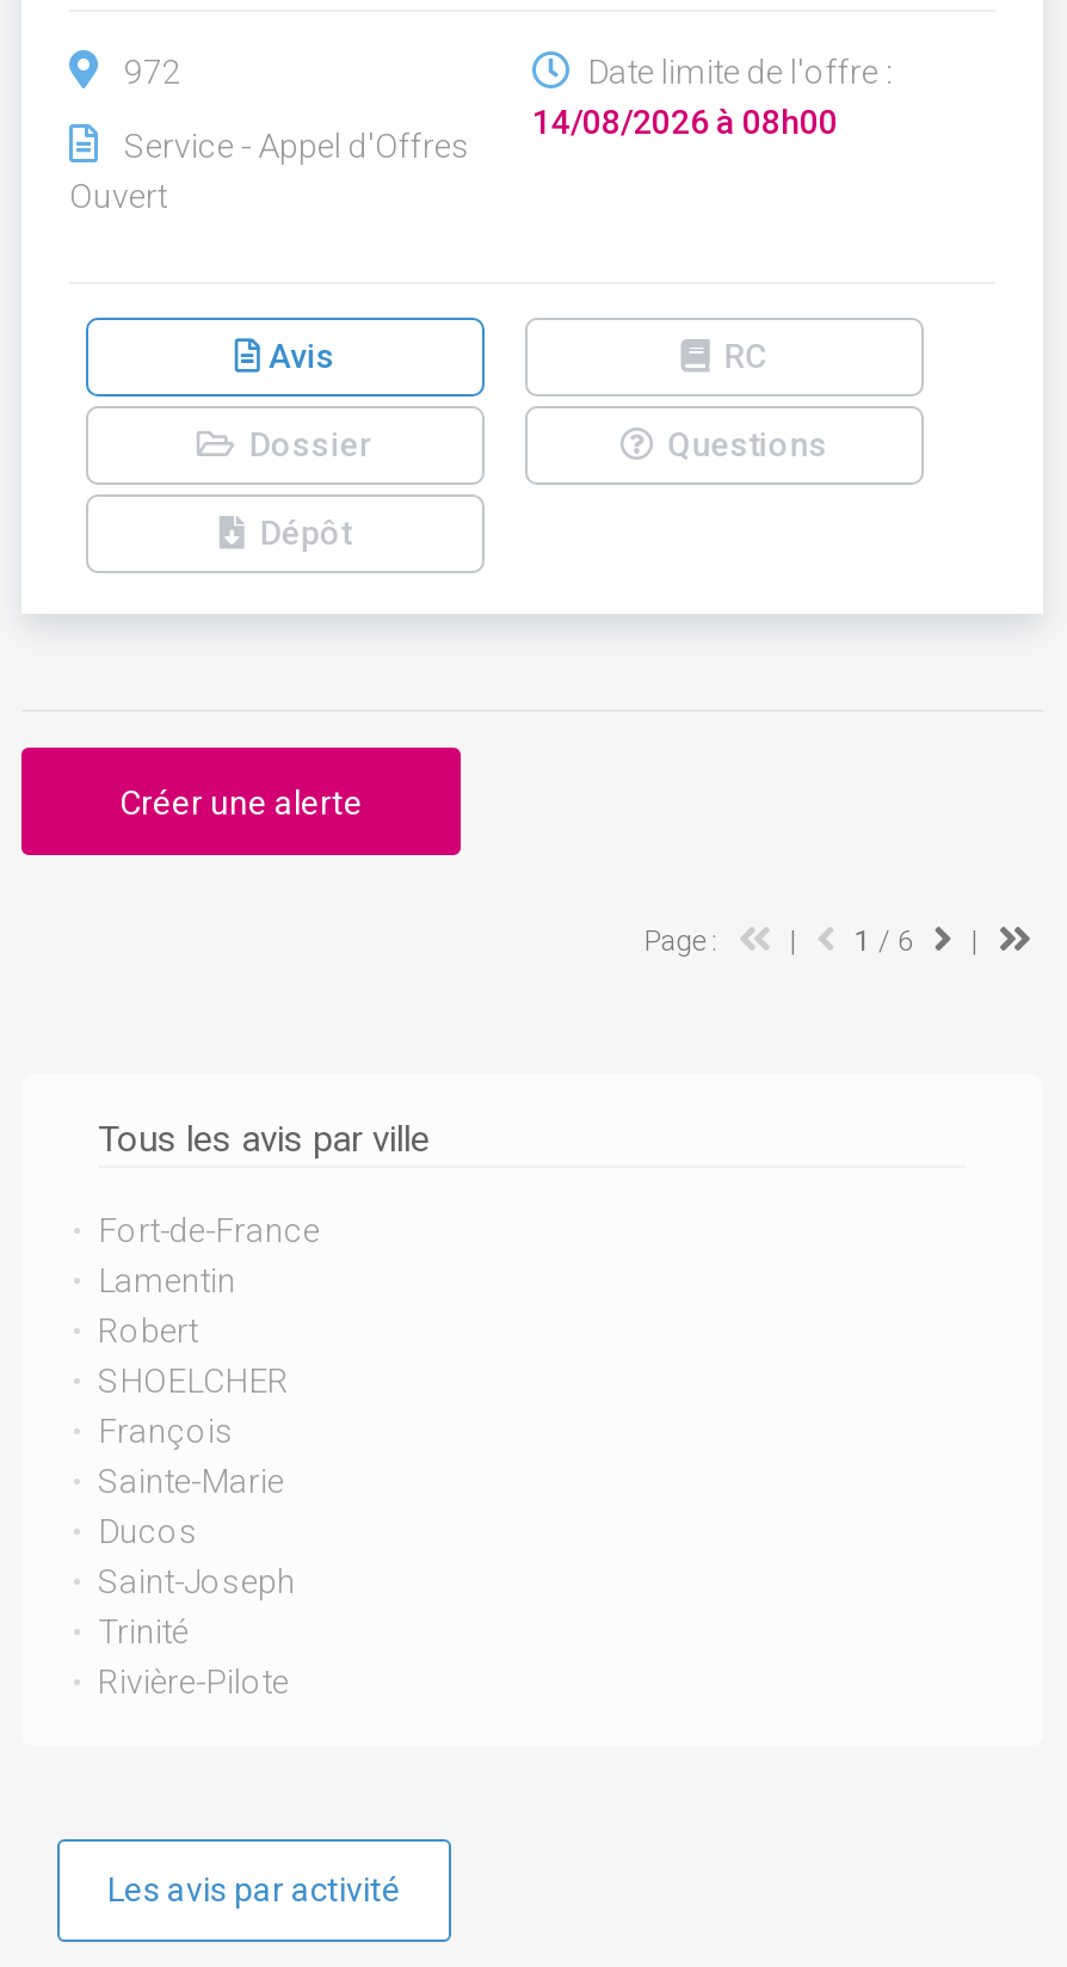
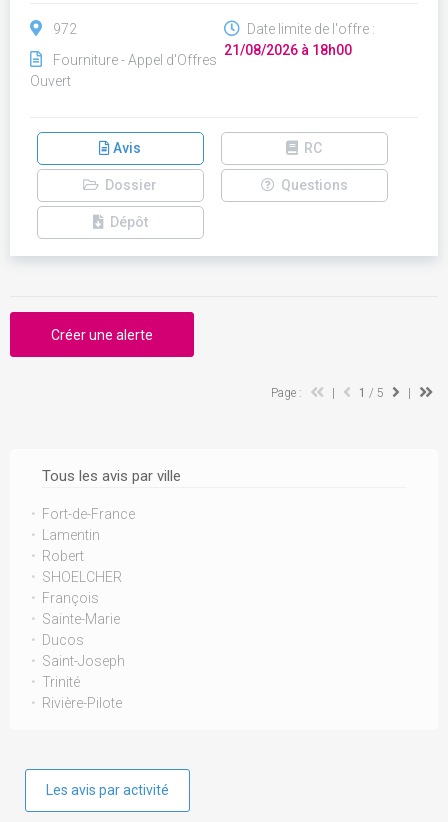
[532,103,838,141] 14/08/2026 à 08h00 -> [224,42,352,58] 21/08/2026 à 18h00
[124,127,470,165] Service - Appel d'Offres -> [53,52,217,68] Fourniture - Appel d'Offres
[855,924,921,958] 1 / 6 -> [359,386,387,400] 1 / 5

